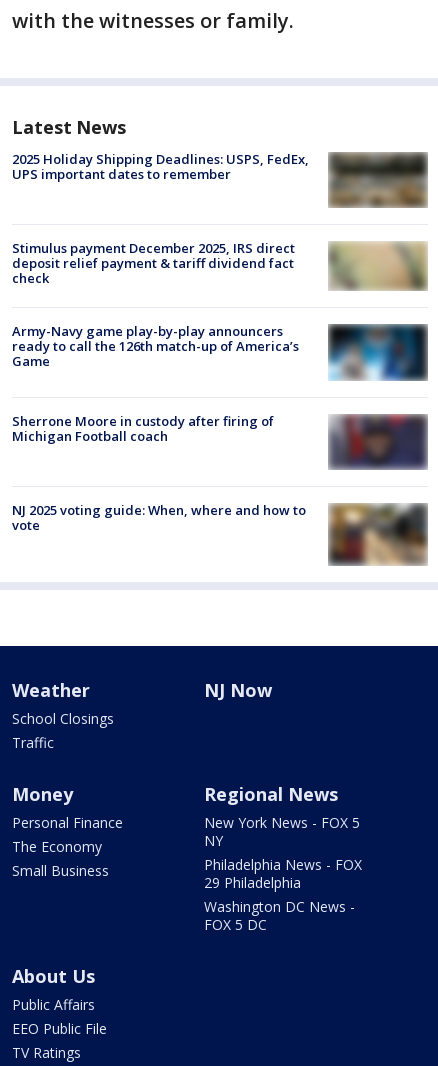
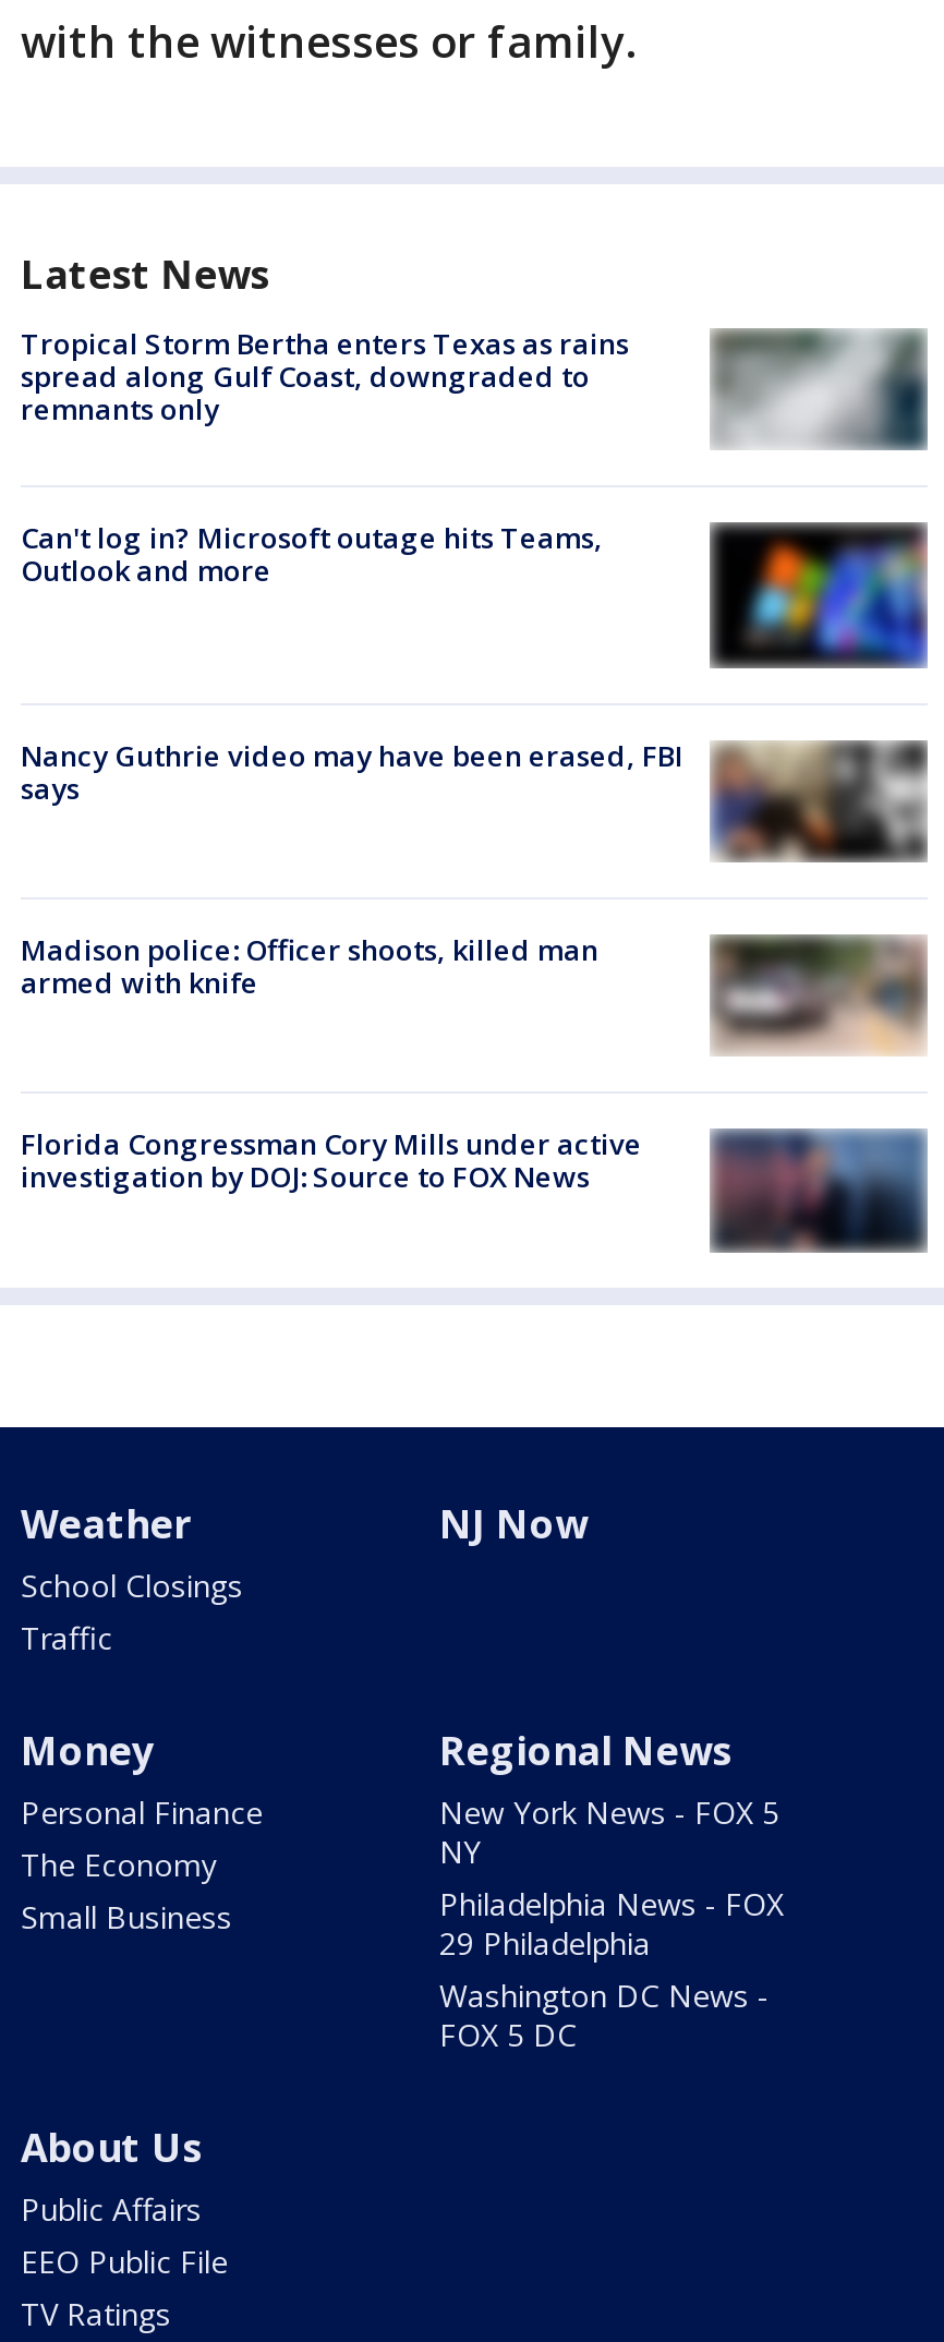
[12,150,428,208] [image] | 2025 Holiday Shipping Deadlines: USPS, FedEx, | UPS important dates to remember -> [21,323,925,450] [image] | Tropical Storm Bertha enters Texas as rains | spread along Gulf Coast, downgraded to | remnants only
[12,239,295,287] Stimulus payment December 2025, IRS direct | deposit relief payment & tariff dividend fact | check -> [21,518,603,590] Can't log in? Microsoft outage hits Teams, | Outlook and more
[328,242,428,299] [image] -> [707,522,930,671] [image]
[12,322,429,388] [image] | Army-Navy game play-by-play announcers | ready to call the 126th match-up of America’s | Game -> [21,723,930,865] [image] | Nancy Guthrie video may have been erased, FBI | says
[12,412,274,445] Sherrone Moore in custody after firing of | Michigan Football coach -> [21,930,598,1002] Madison police: Officer shoots, killed man | armed with knife
[329,414,428,476] [image] -> [710,919,928,1057] [image]
[12,501,428,567] [image] | NJ 2025 voting guide: When, where and how to | vote -> [21,1113,928,1255] [image] | Florida Congressman Cory Mills under active | investigation by DOJ: Source to FOX News

